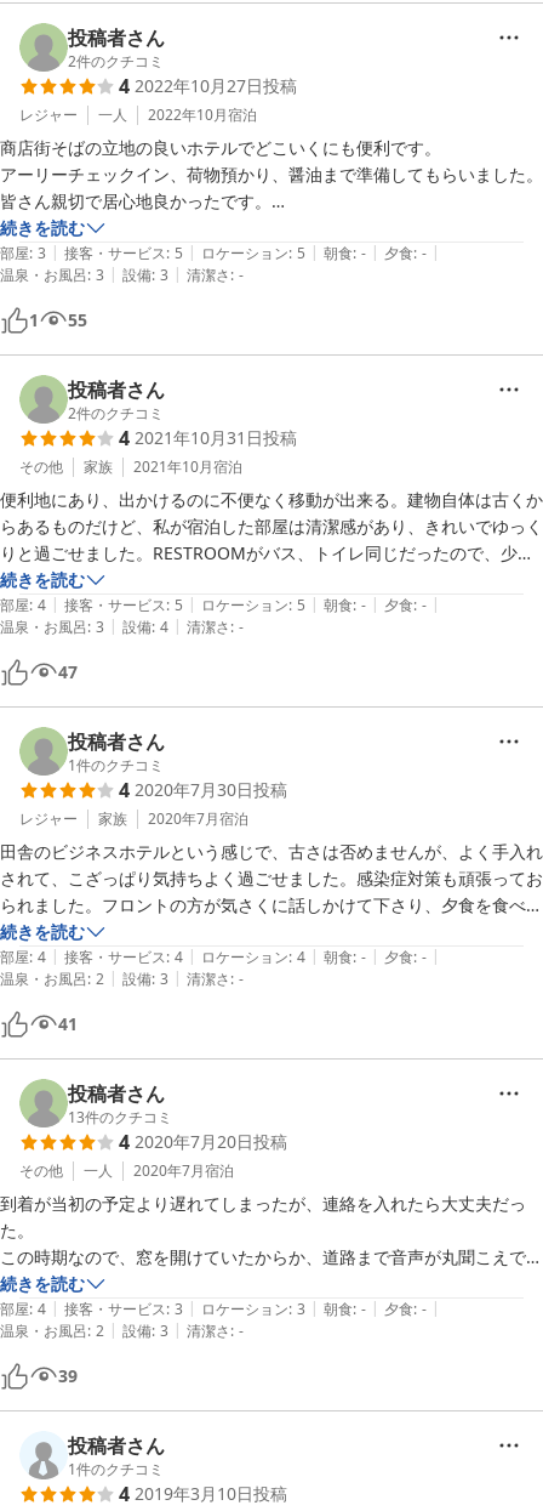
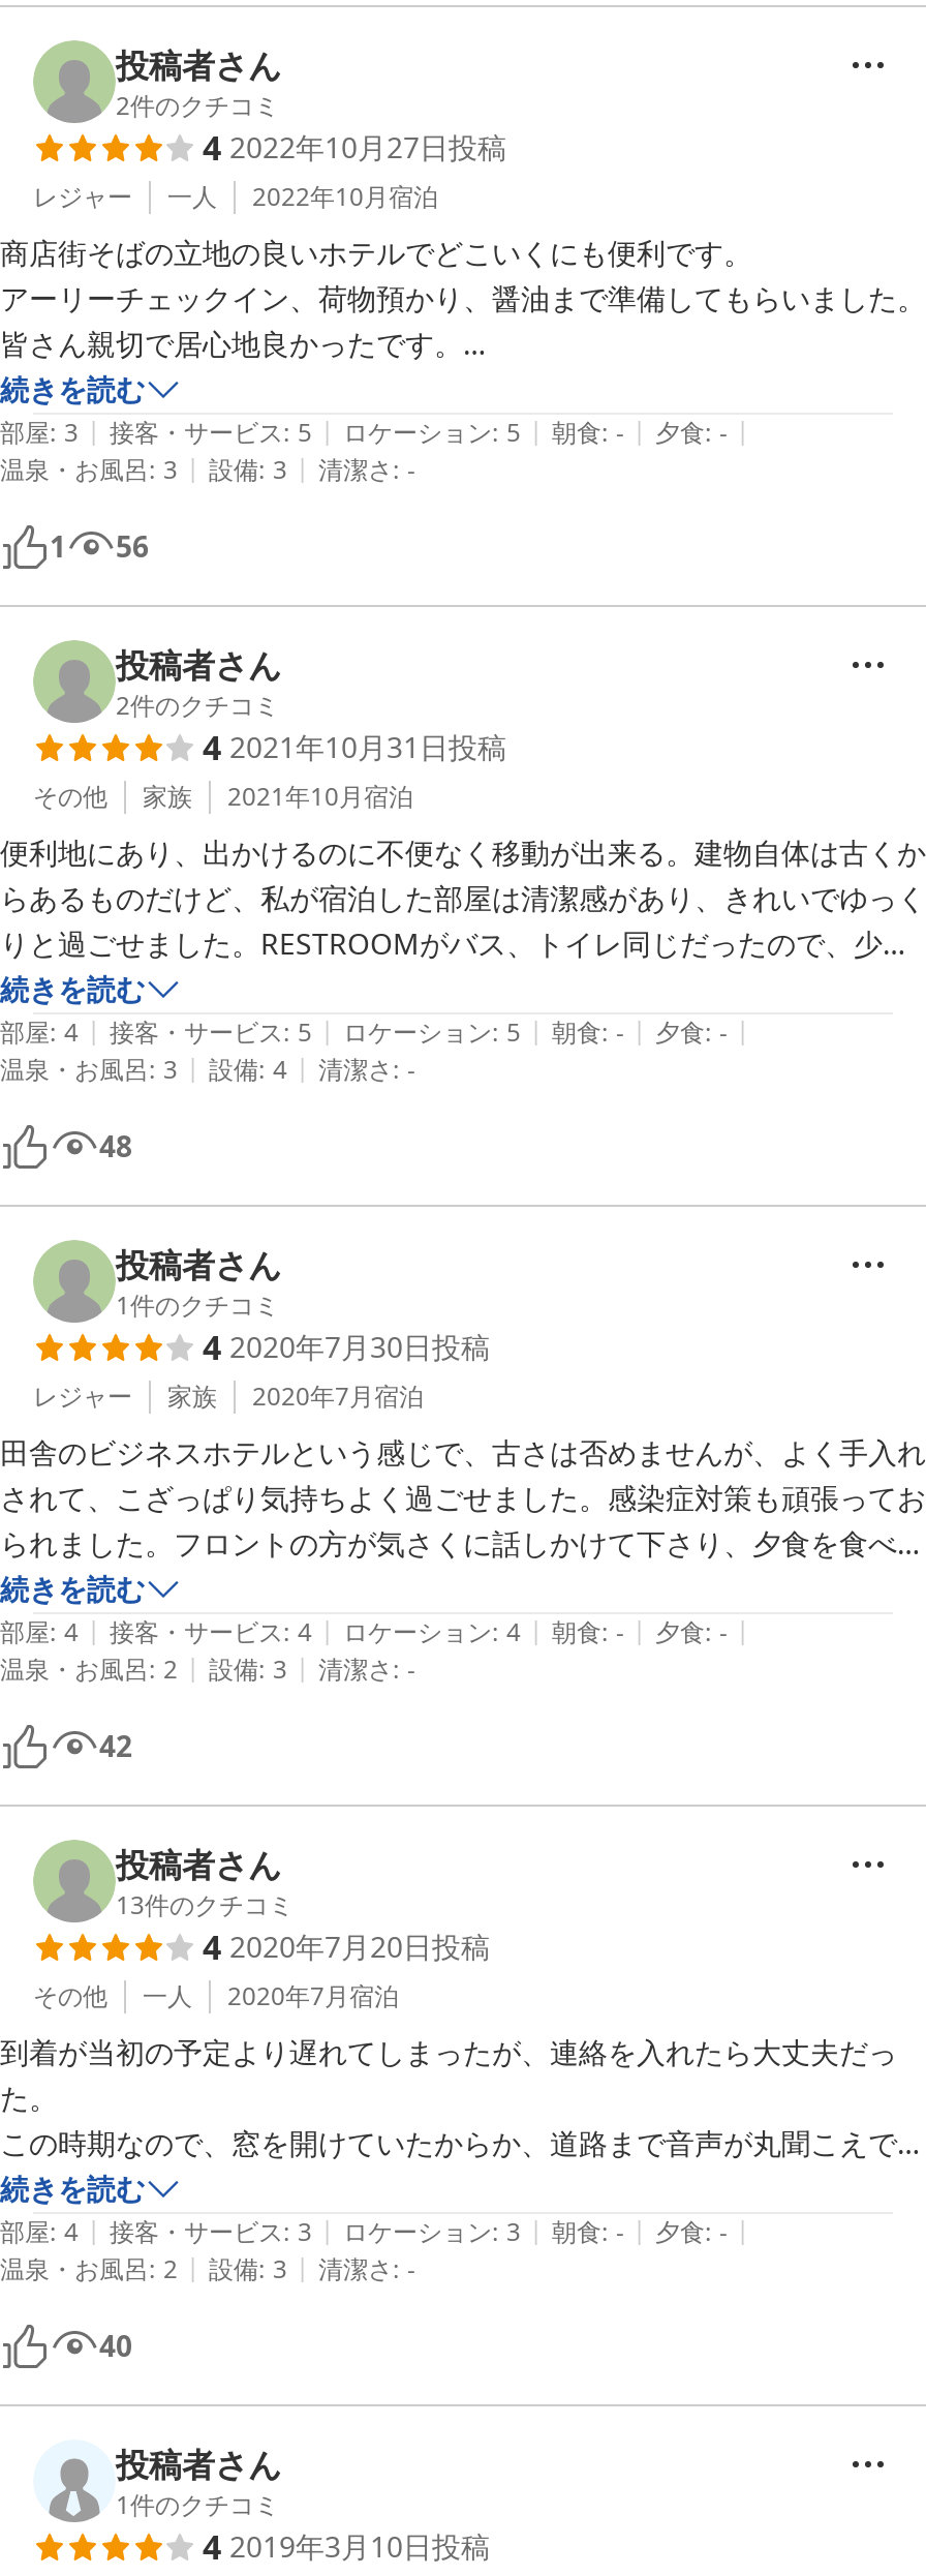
[29,308,87,331] 1 55 -> [50,526,149,566] 1 56
[58,660,78,683] 47 -> [99,1126,132,1165] 48
[58,1012,78,1035] 41 -> [99,1726,132,1765] 42
[58,1364,78,1387] 39 -> [99,2326,132,2365] 40

